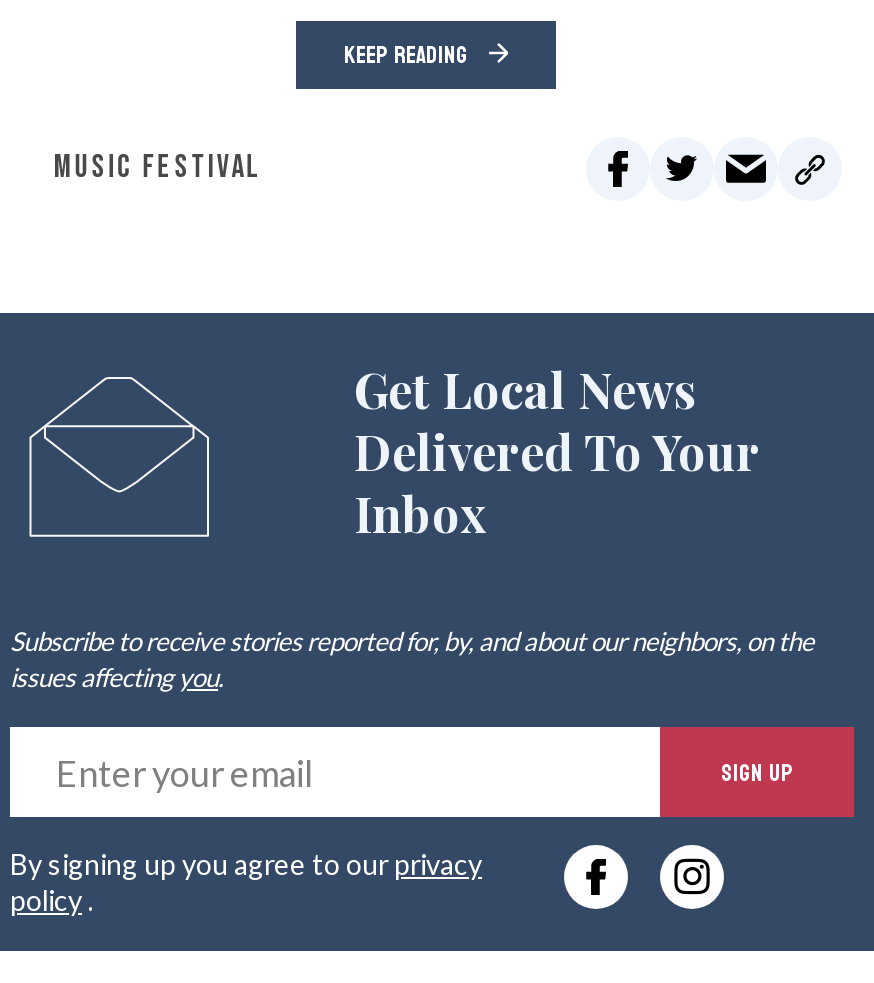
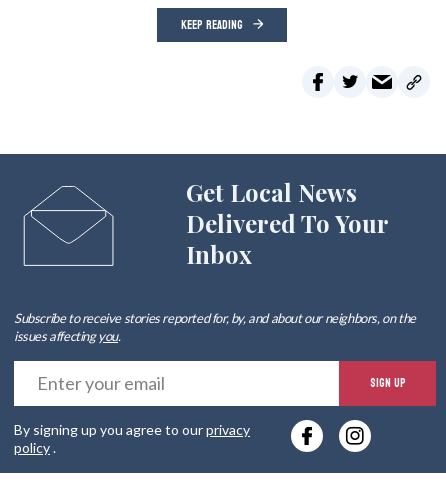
[54,149,261,187] MUSIC FESTIVAL -> none

